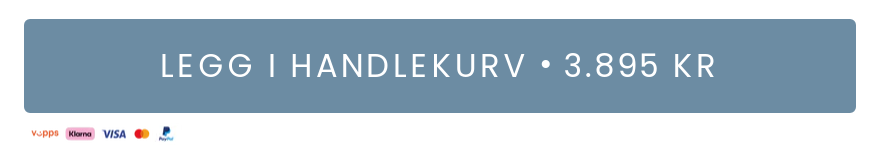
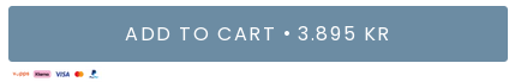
[160,42,529,88] LEGG I HANDLEKURV -> [125,20,277,47] ADD TO CART

